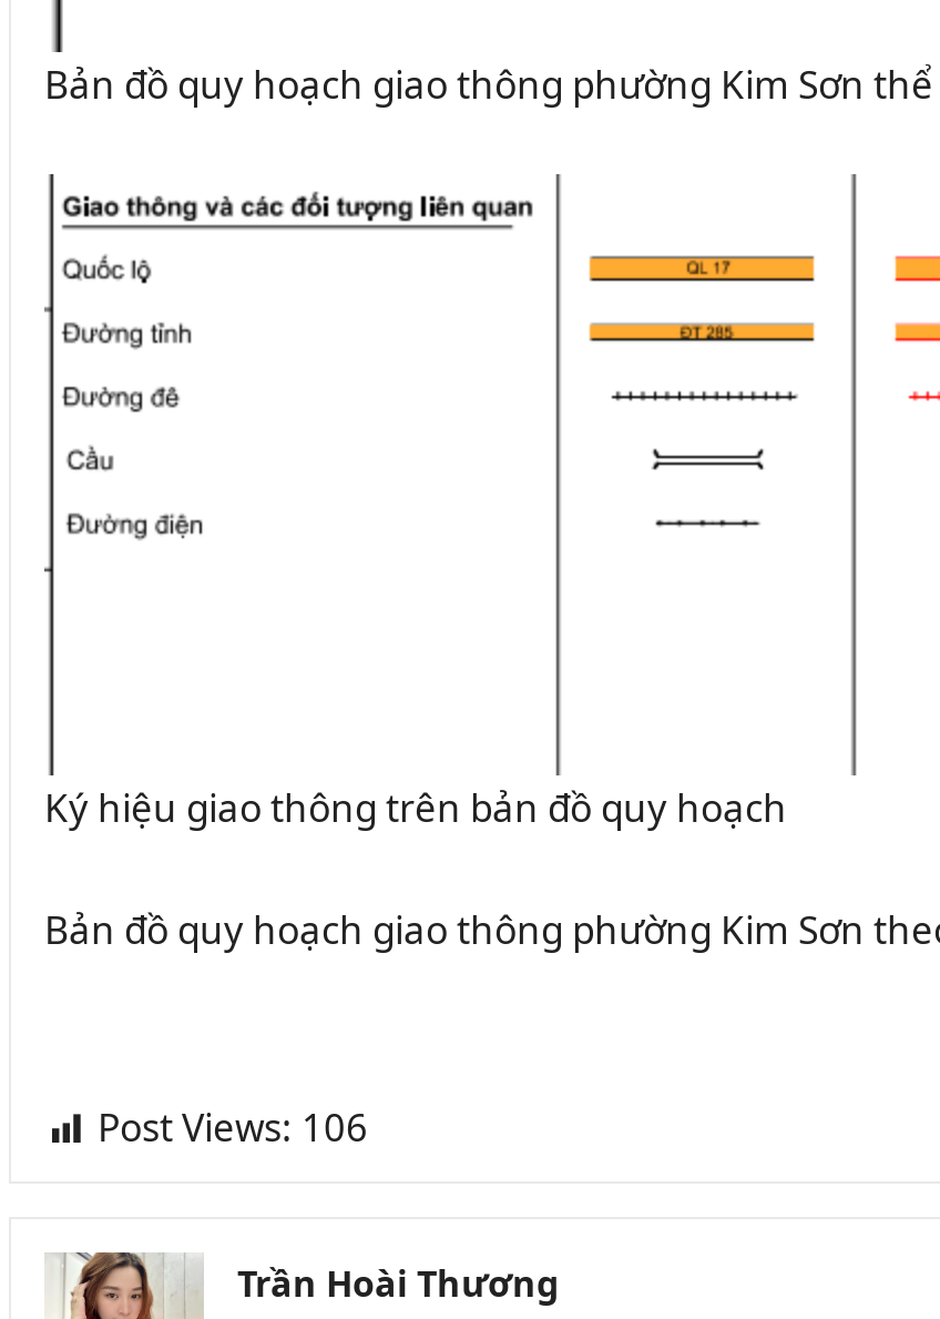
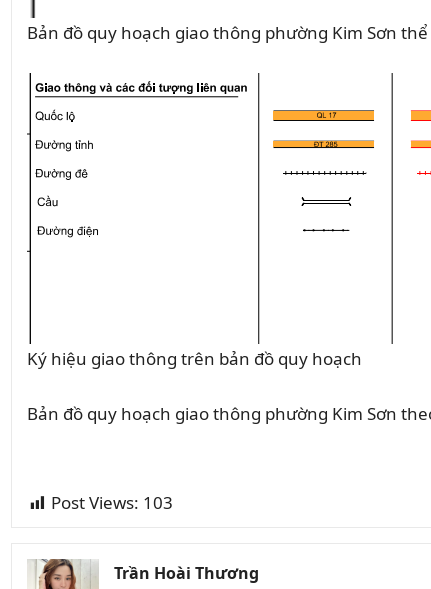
[98,1102,368,1153] Post Views: 106 -> [51,491,173,514] Post Views: 103

